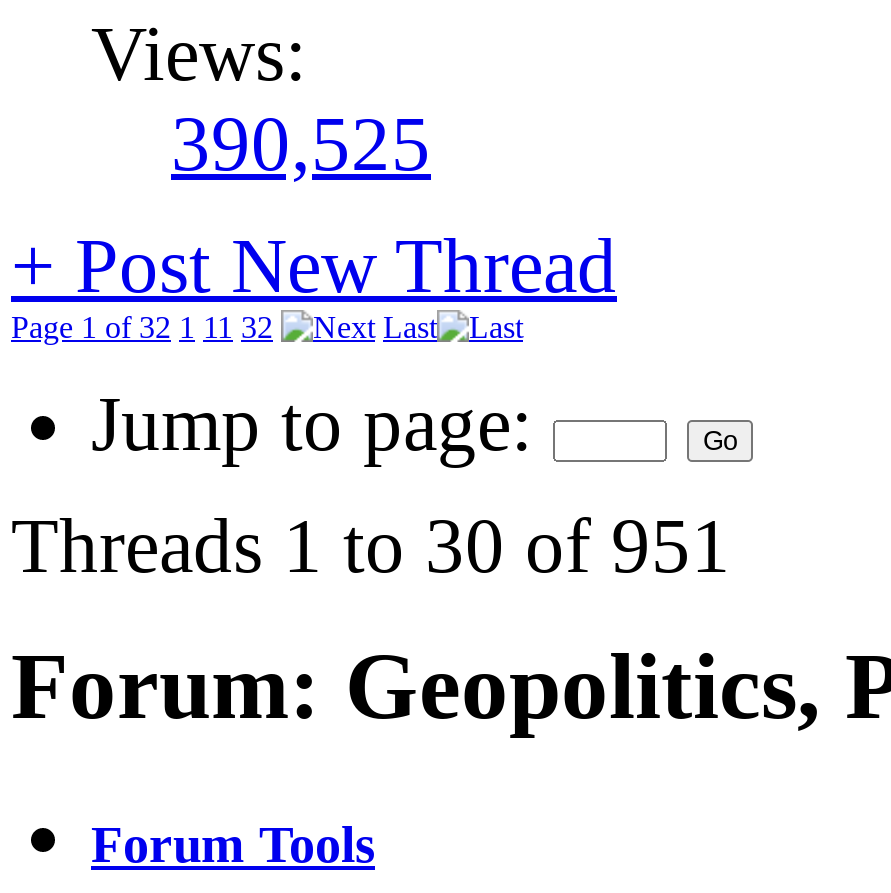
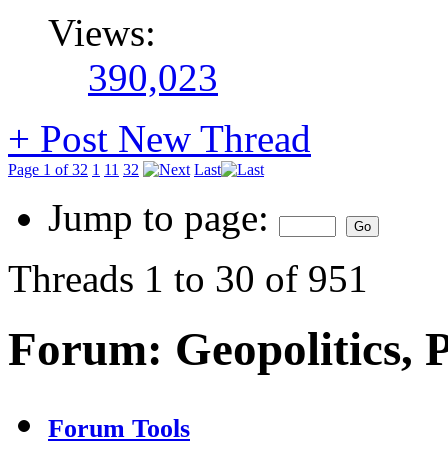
[171,100,431,186] 390,525 -> [88,56,218,99] 390,023

